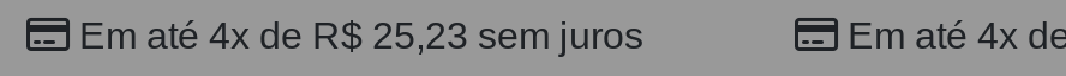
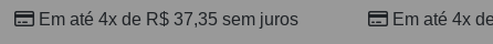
[79,16,643,57] Em até 4x de R$25,23 sem juros -> [39,10,298,29] Em até 4x de R$37,35 sem juros

